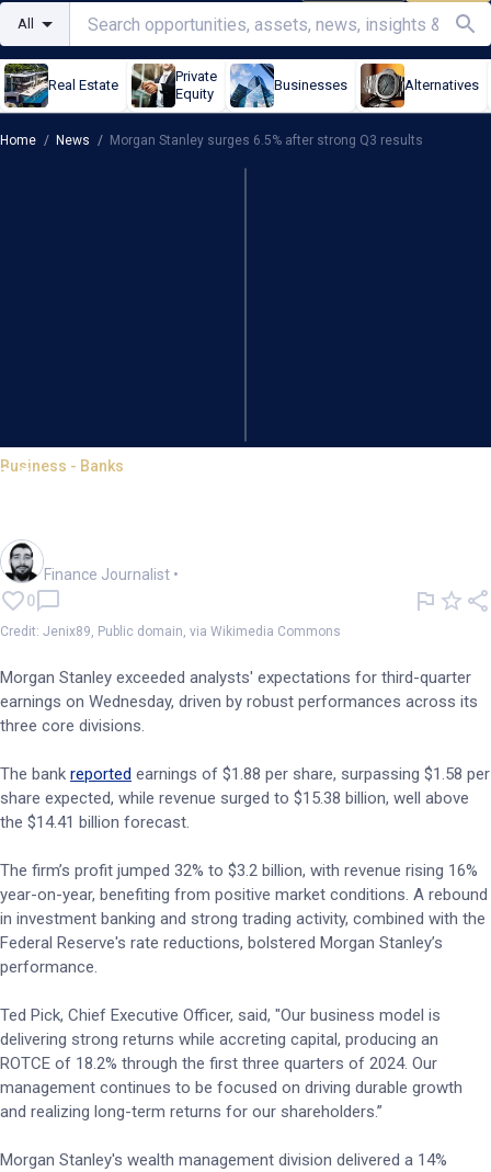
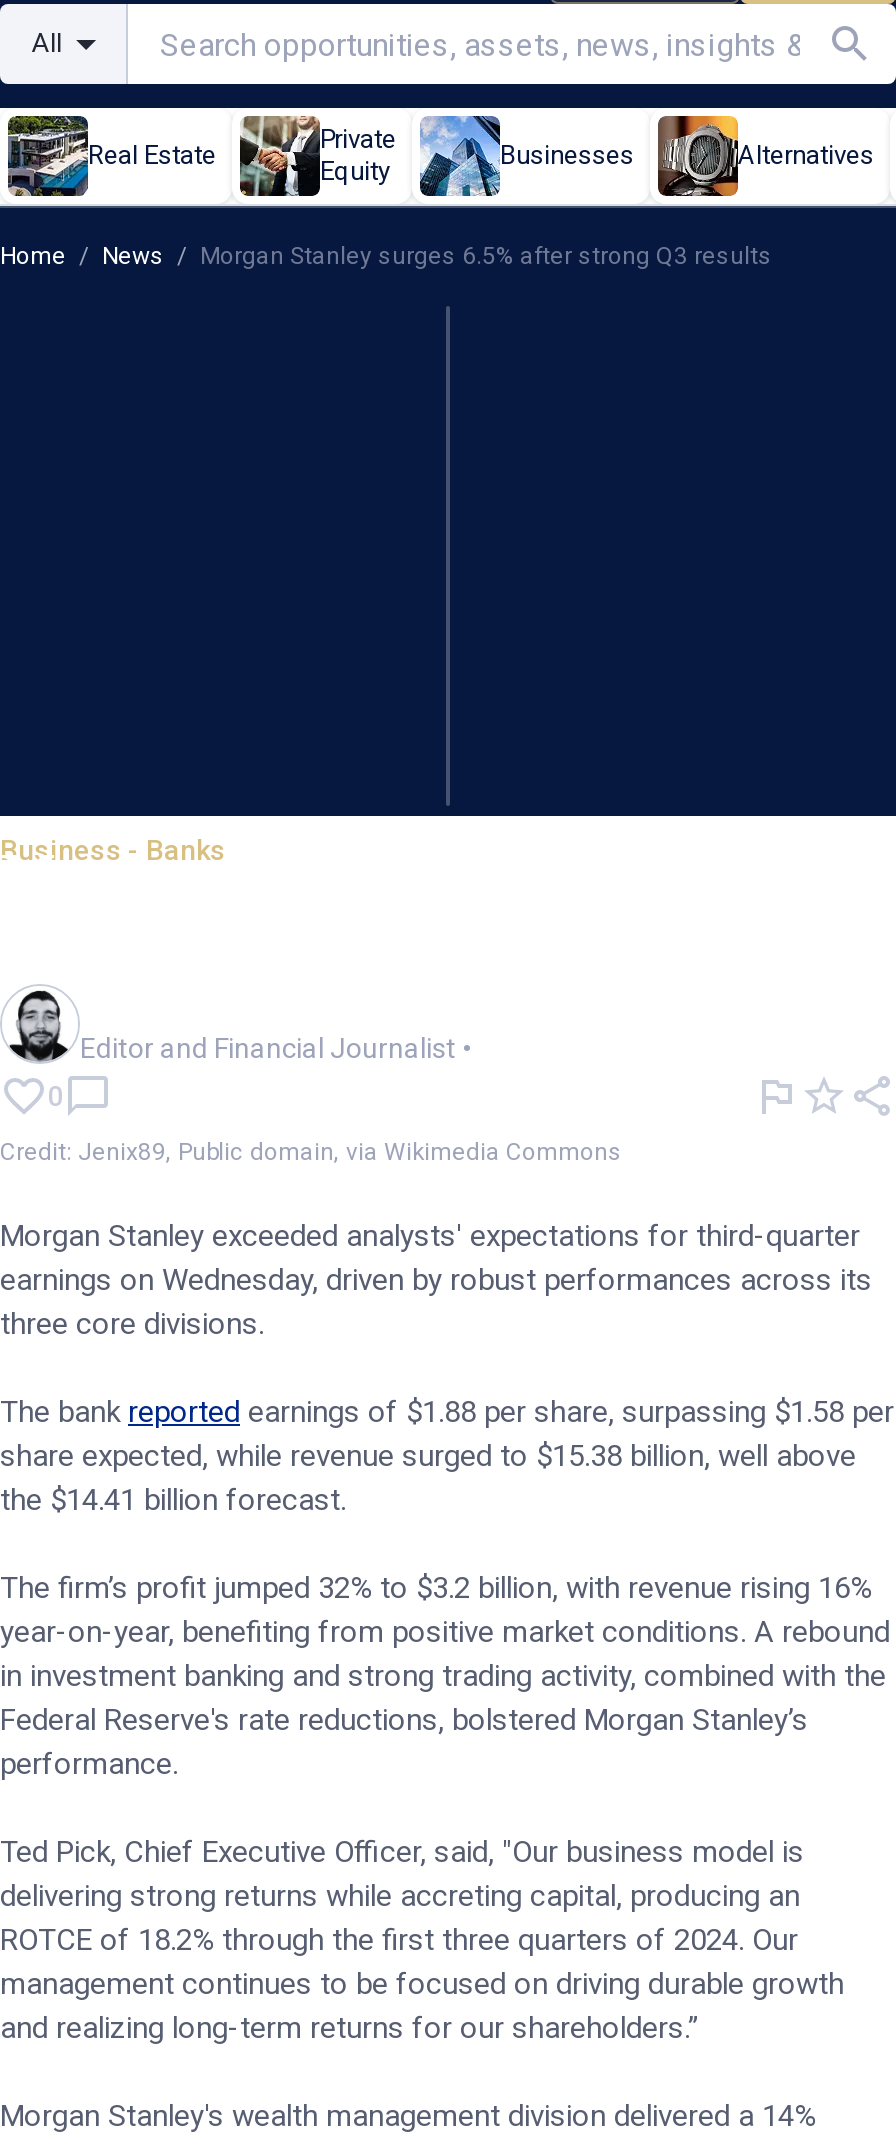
[44,566,179,583] Finance Journalist • -> [80,1032,472,1064] Editor and Financial Journalist •

